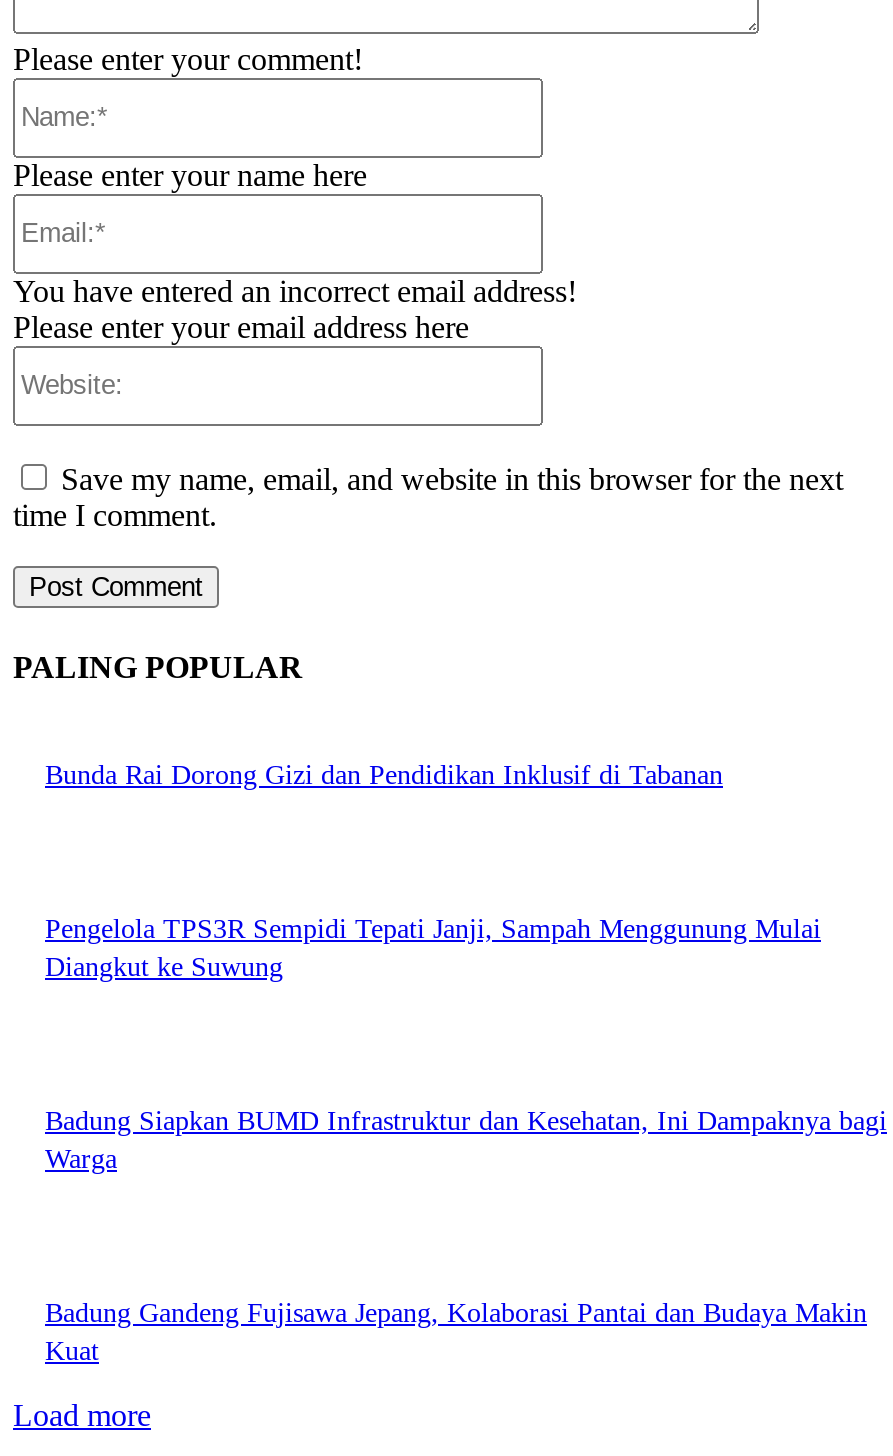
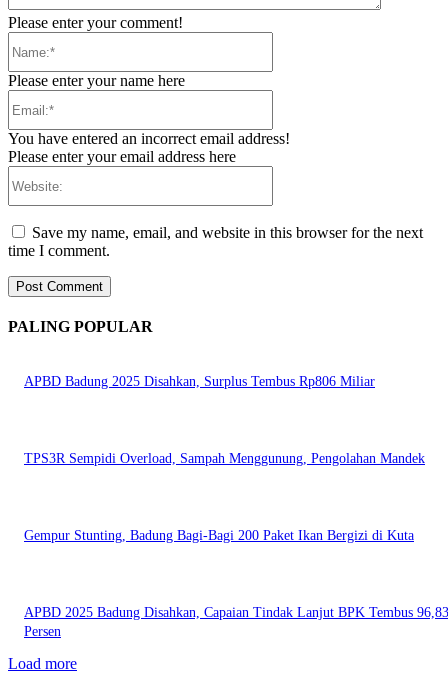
[45,760,723,790] Bunda Rai Dorong Gizi dan Pendidikan Inklusif di Tabanan -> [24,374,375,389] APBD Badung 2025 Disahkan, Surplus Tembus Rp806 Miliar
[45,914,821,982] Pengelola TPS3R Sempidi Tepati Janji, Sampah Menggunung Mulai | Diangkut ke Suwung -> [24,451,425,466] TPS3R Sempidi Overload, Sampah Menggunung, Pengolahan Mandek
[45,1106,887,1174] Badung Siapkan BUMD Infrastruktur dan Kesehatan, Ini Dampaknya bagi | Warga -> [24,528,414,543] Gempur Stunting, Badung Bagi-Bagi 200 Paket Ikan Bergizi di Kuta
[45,1298,867,1366] Badung Gandeng Fujisawa Jepang, Kolaborasi Pantai dan Budaya Makin | Kuat -> [24,605,448,639] APBD 2025 Badung Disahkan, Capaian Tindak Lanjut BPK Tembus 96,83 | Persen

